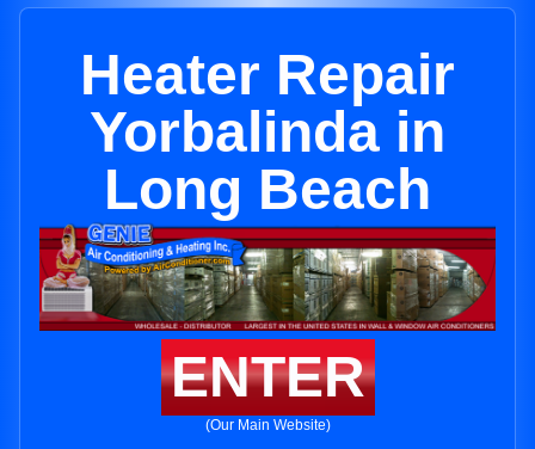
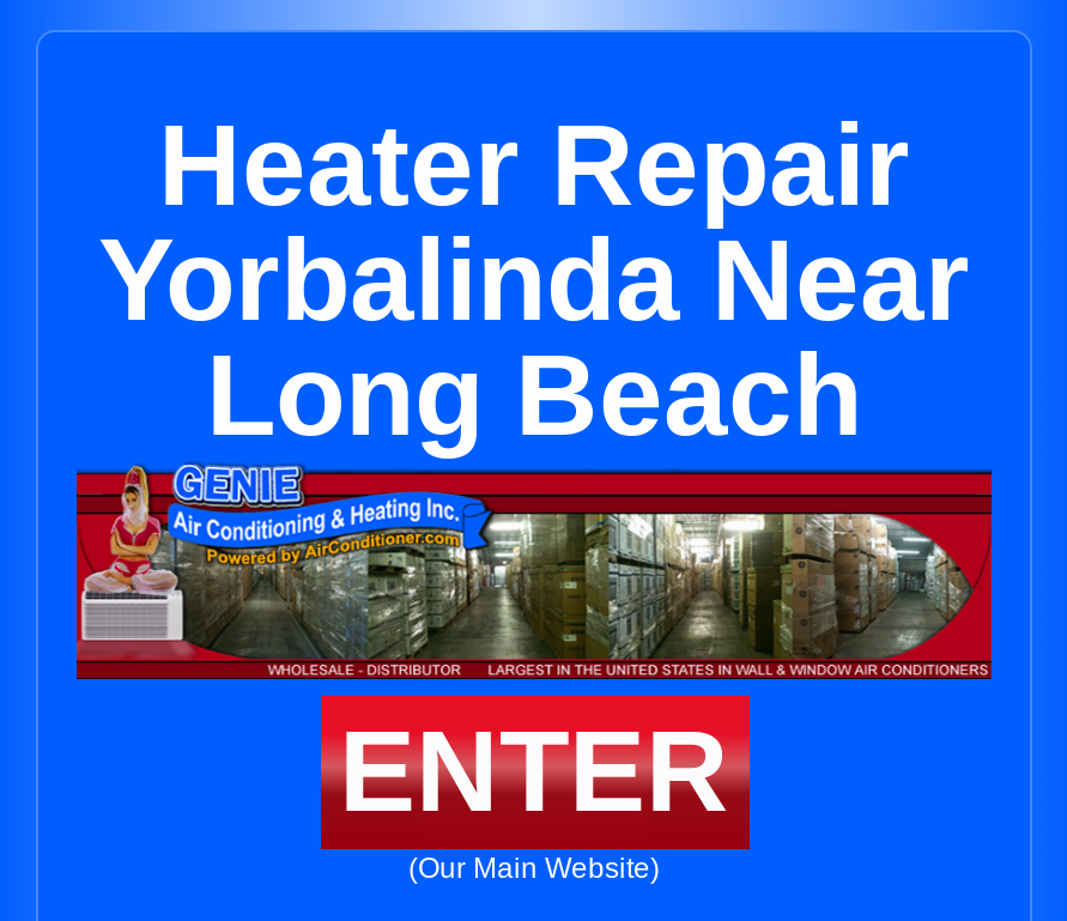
[90,100,445,164] Yorbalinda in -> [98,217,970,344] Yorbalinda Near

